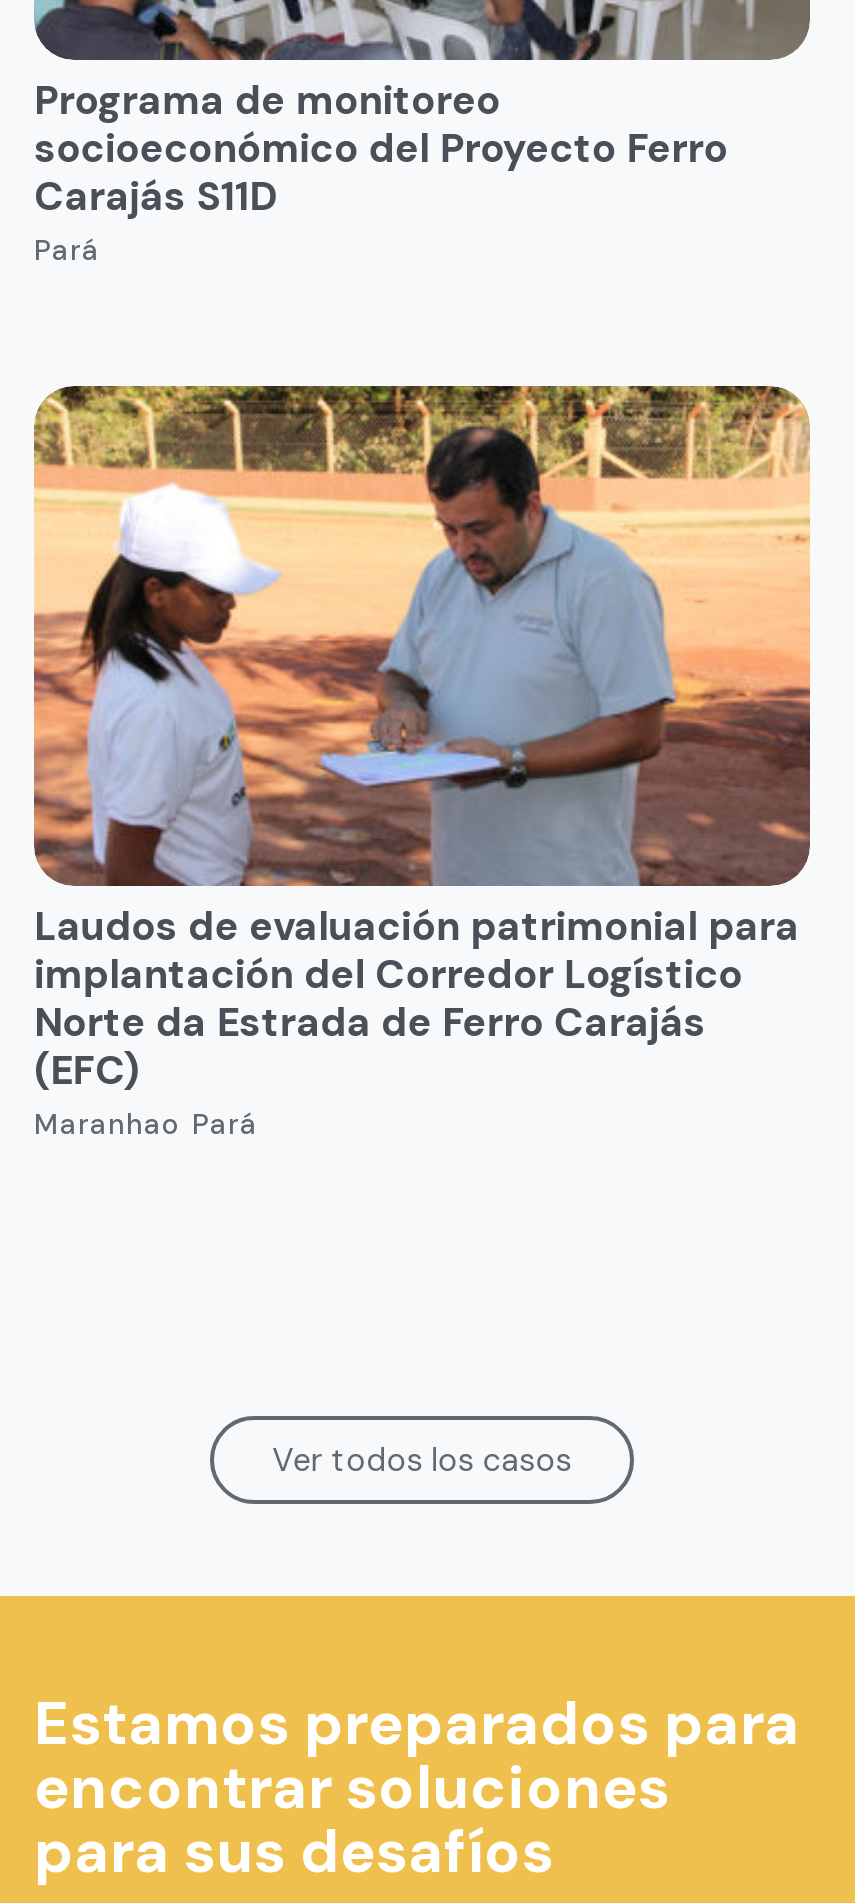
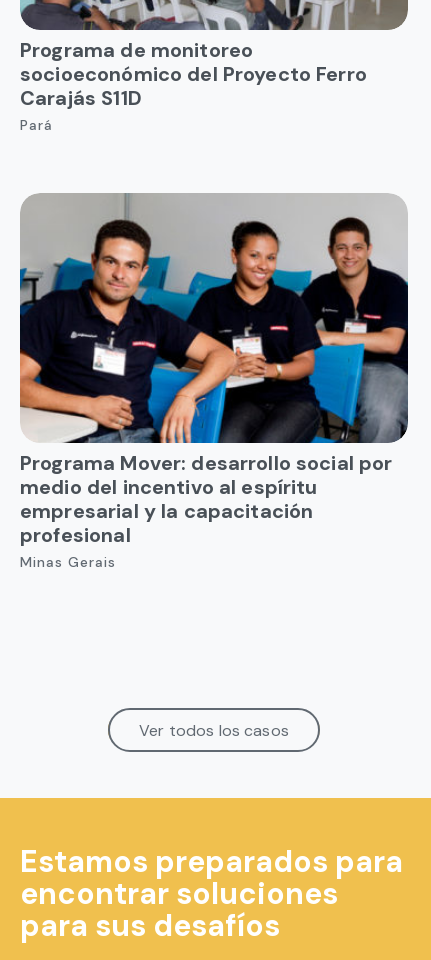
[32,384,812,1142] [image] | Laudos de evaluación patrimonial para | implantación del Corredor Logístico | Norte da Estrada de Ferro Carajás | (EFC) | Maranhao Pará -> [19,193,409,571] [image] | Programa Mover: desarrollo social por | medio del incentivo al espíritu | empresarial y la capacitación | profesional | Minas Gerais

